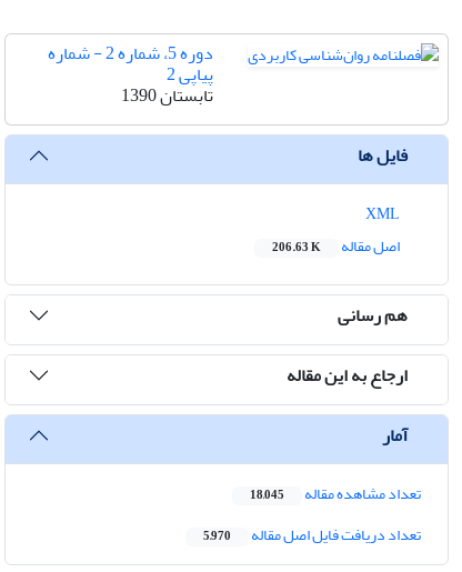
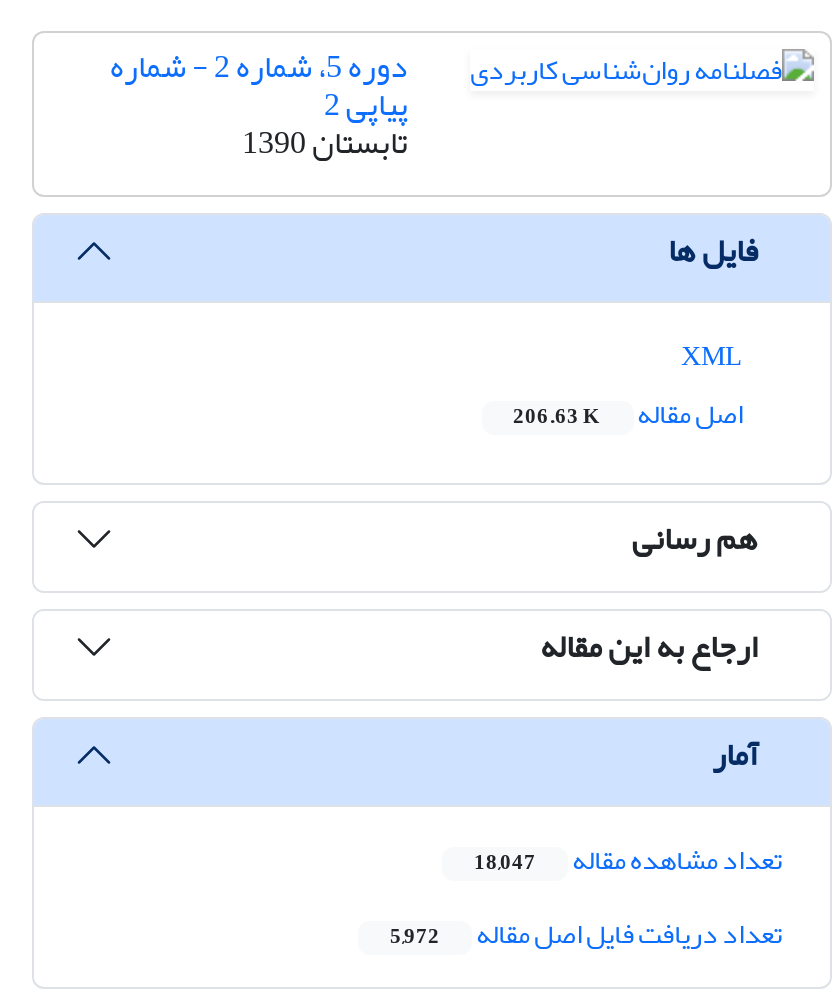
[250,479,421,509] تعداد مشاهده مقاله 18,045 -> [474,834,782,888] تعداد مشاهده مقاله 18,047
[203,520,421,550] تعداد دریافت فایل اصل مقاله 5,970 -> [390,908,782,962] تعداد دریافت فایل اصل مقاله 5,972

